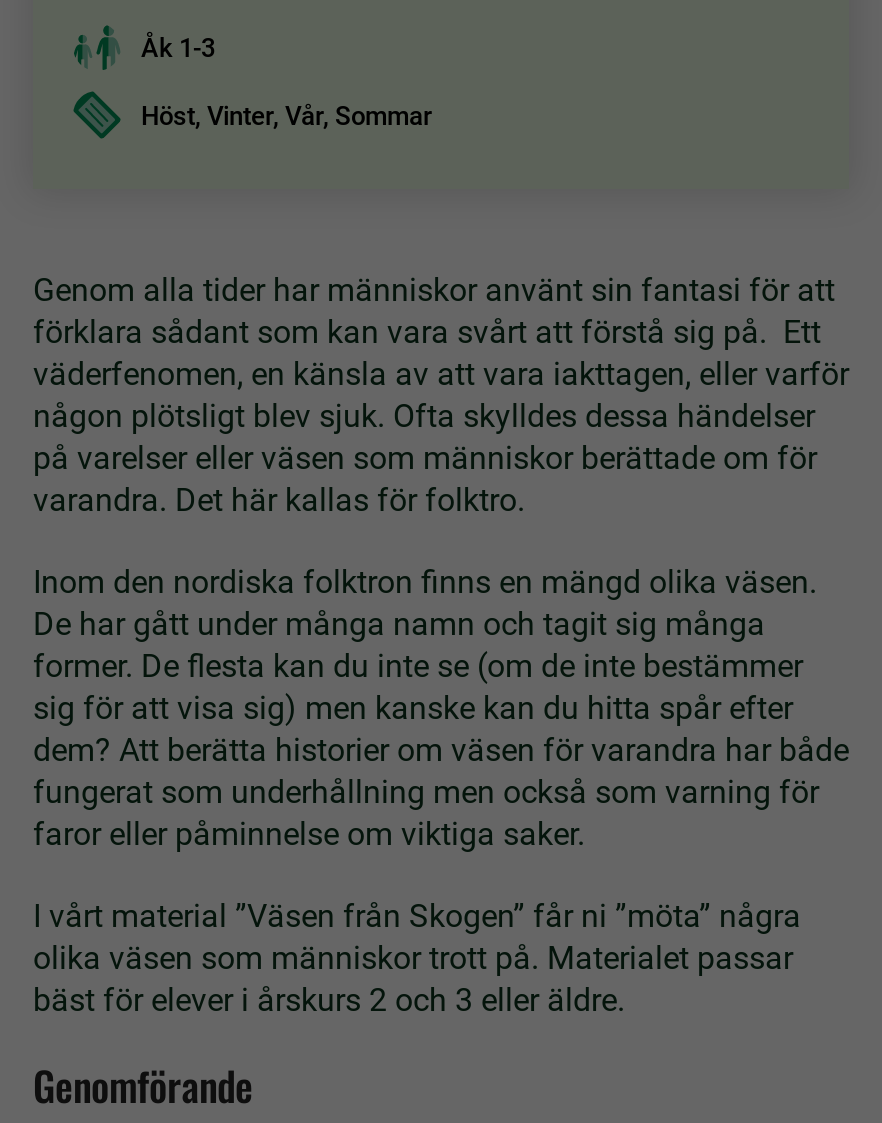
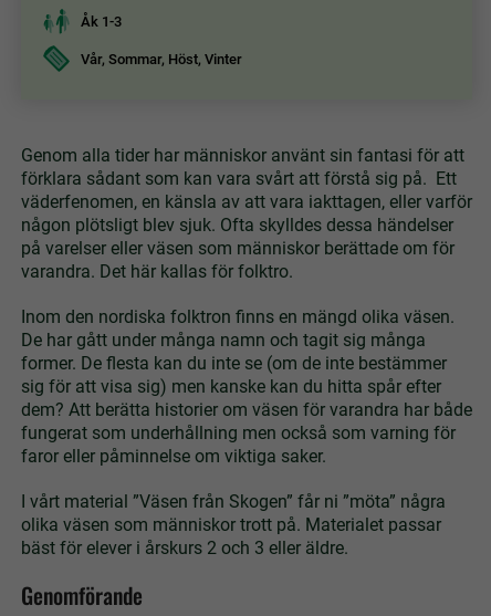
[141,100,433,130] Höst, Vinter, Vår, Sommar -> [81,50,242,67] Vår, Sommar, Höst, Vinter

